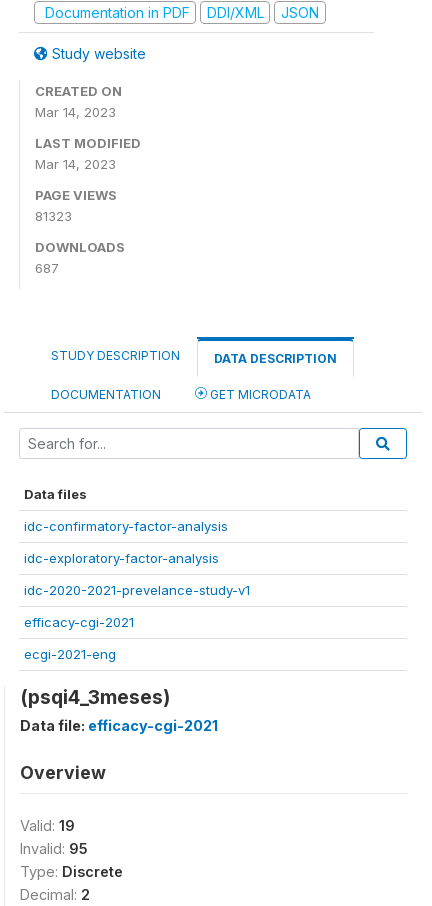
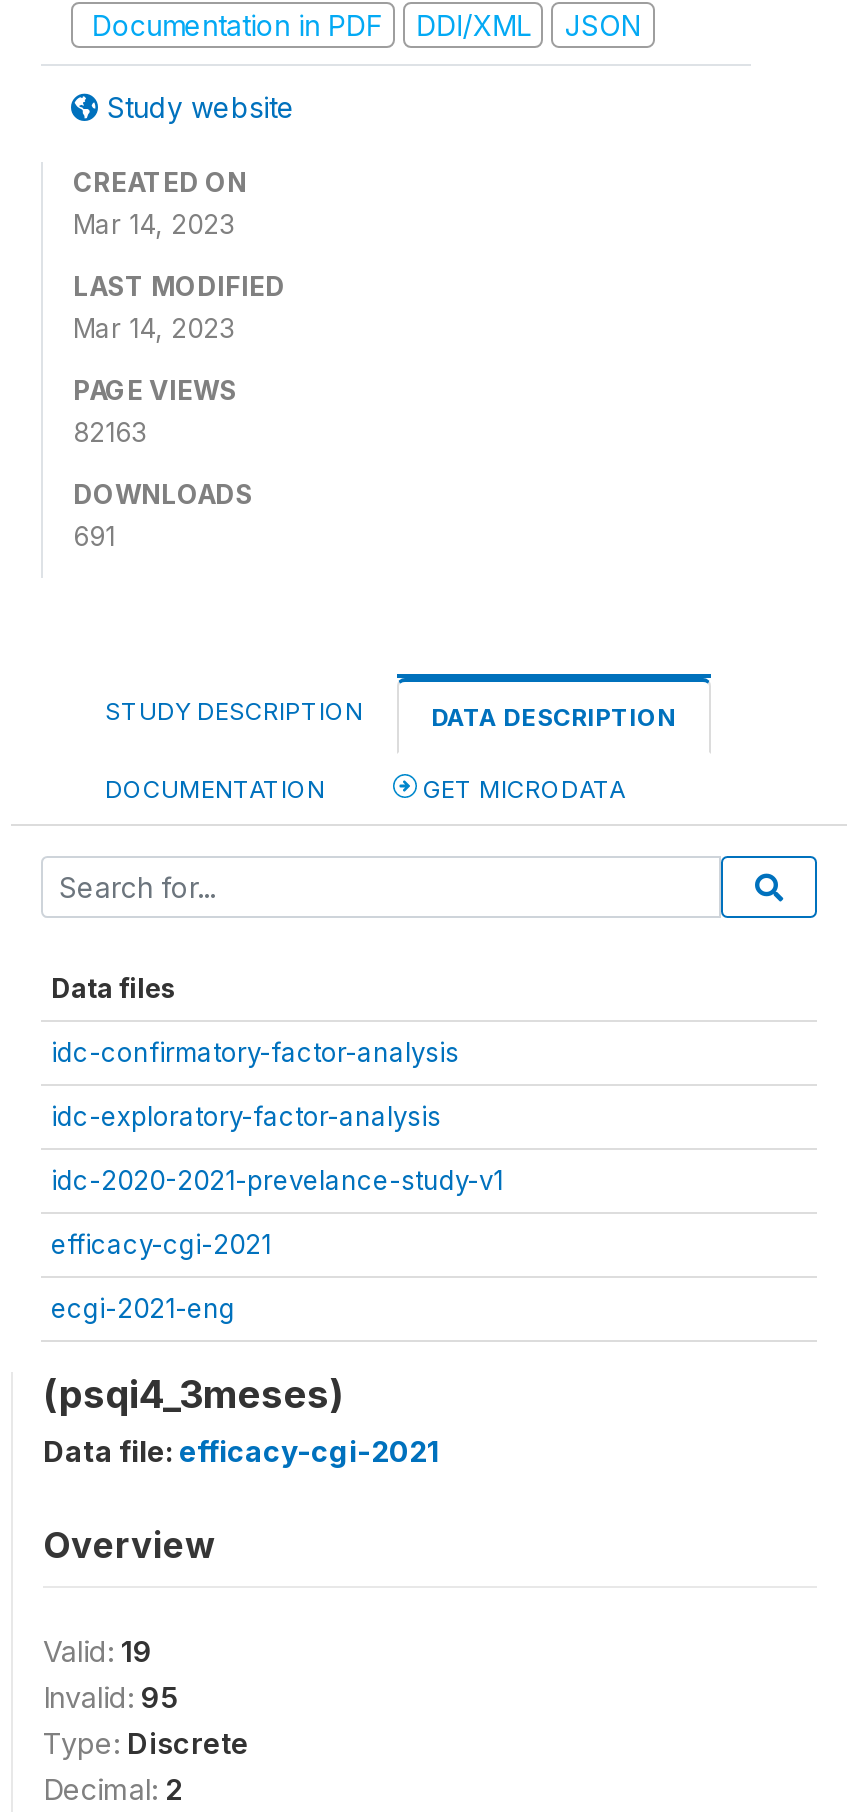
[35,208,72,224] 81323 -> [73,416,147,448] 82163
[35,260,59,276] 687 -> [73,520,115,552] 691

